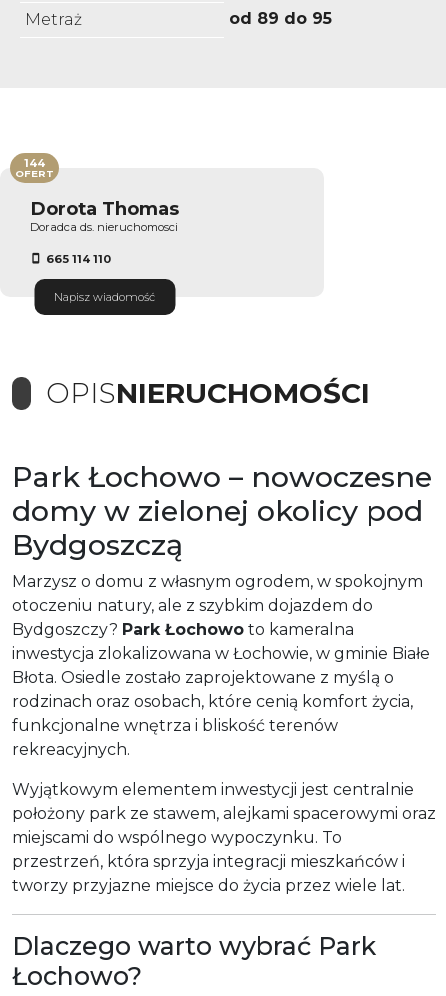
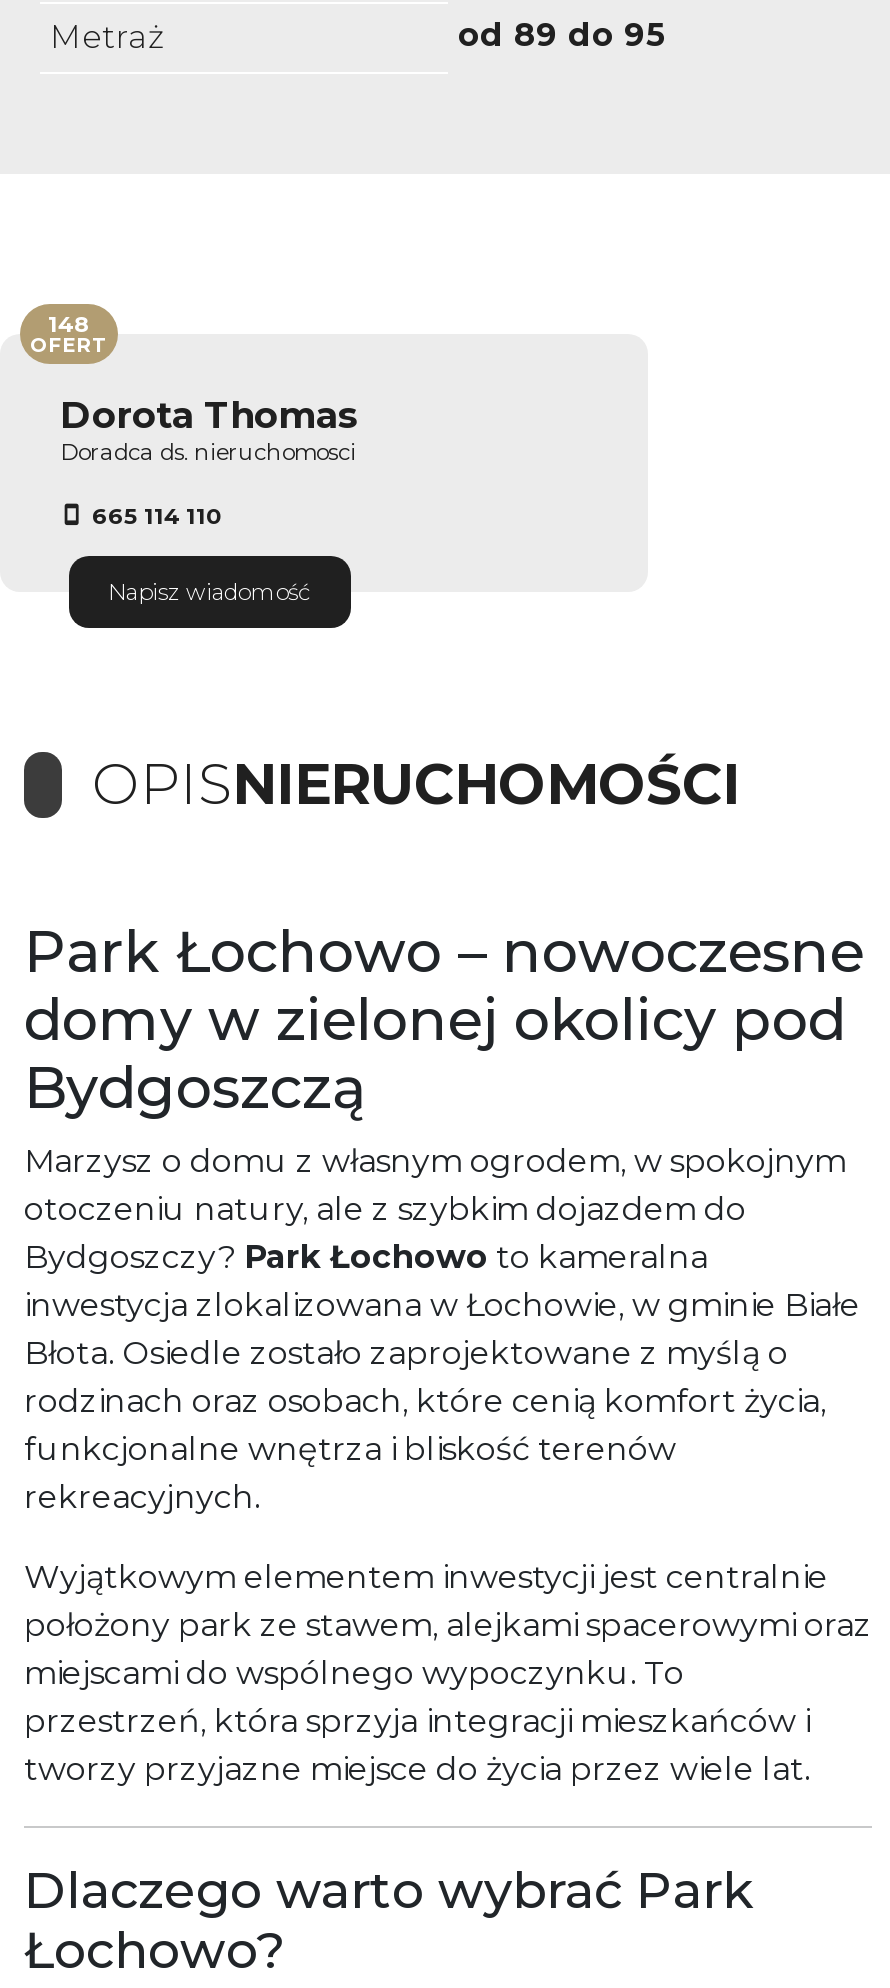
[24,156,45,170] 144 -> [48,310,90,338] 148

